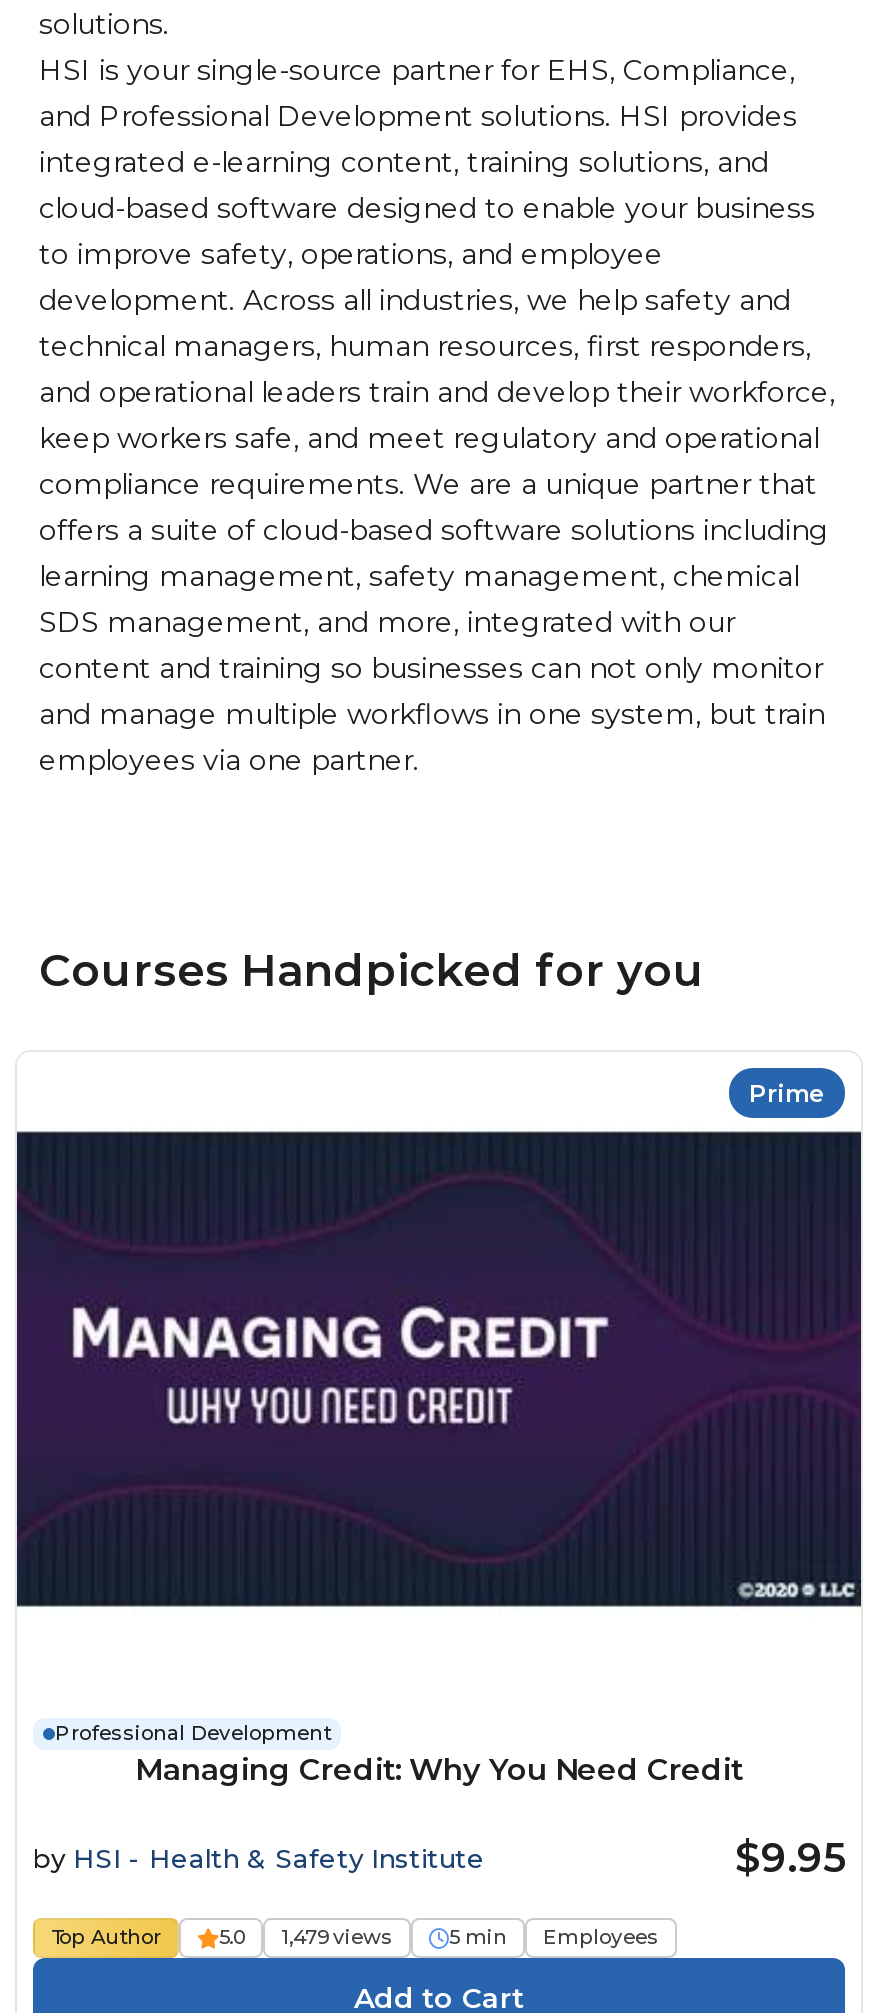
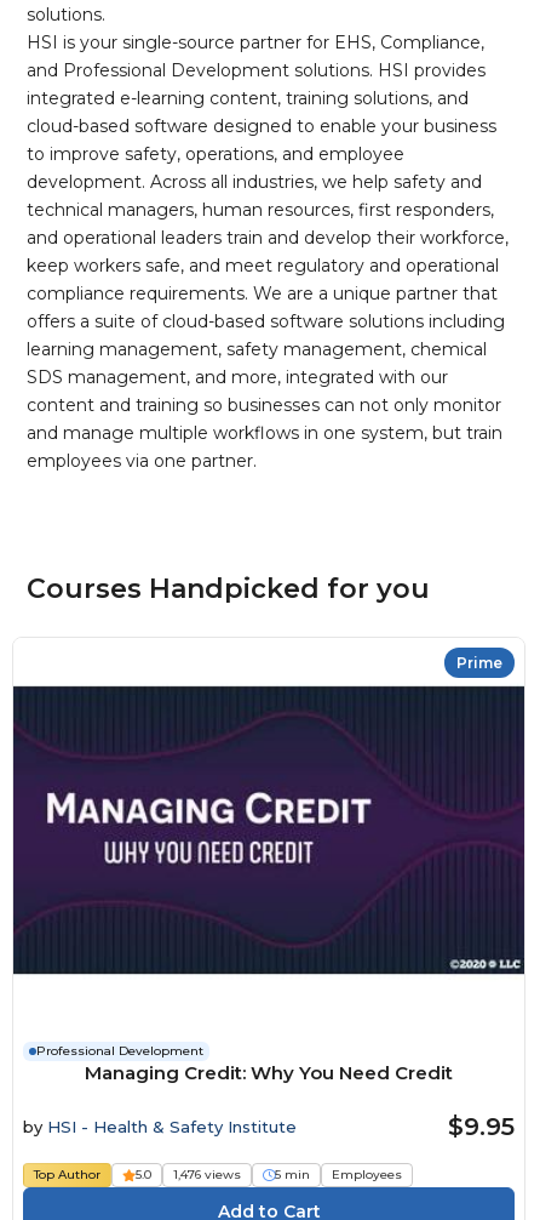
[219,1923,393,1949] 5.0 1,479 views -> [136,1166,241,1182] 5.0 1,476 views

